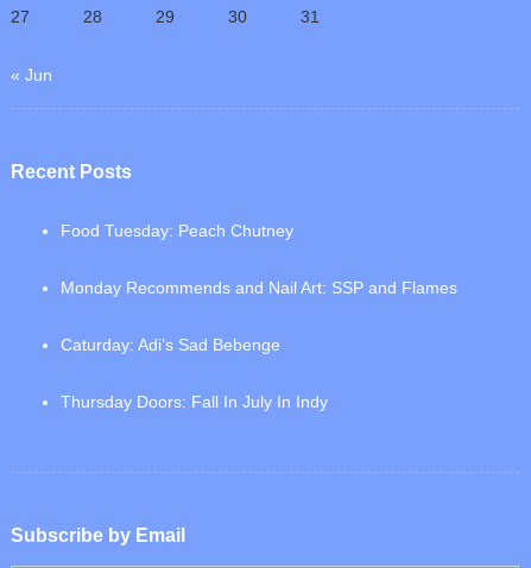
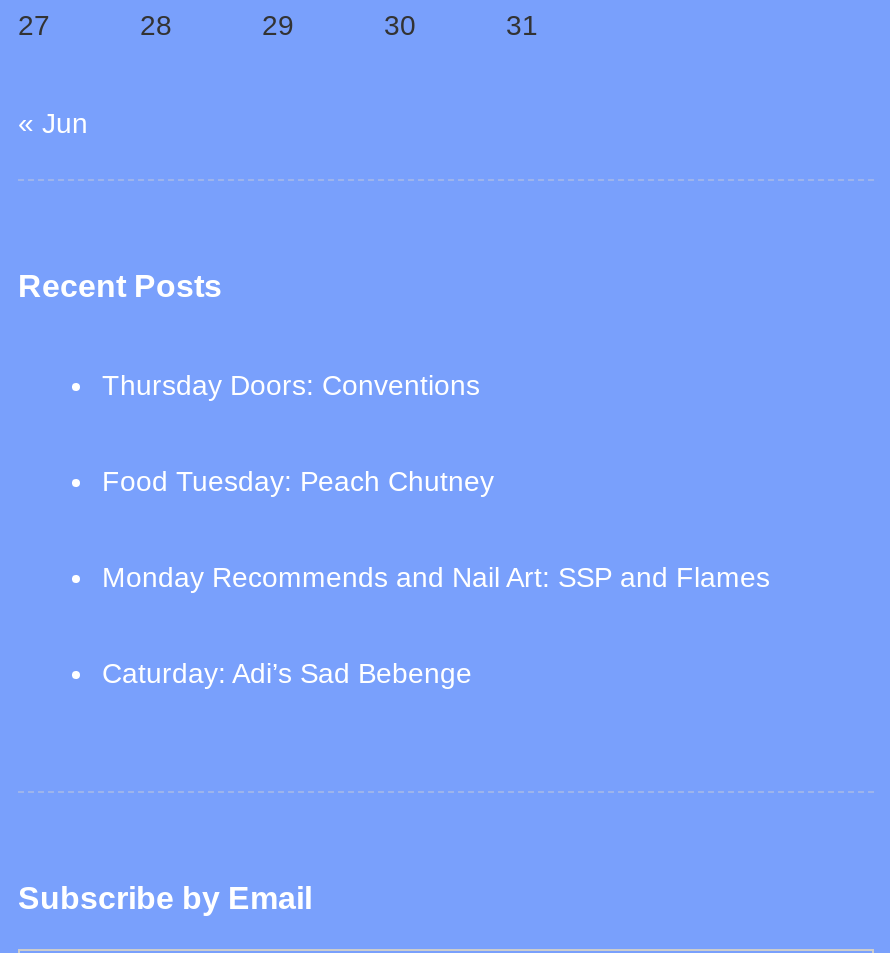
none -> [102,368,480,400] Thursday Doors: Conventions
moved [61,221,457,354] -> [102,464,770,688]: Food Tuesday: Peach Chutney | Monday Recommends and Nail Art: SSP and Flames | Caturday: Adi’s Sad Bebenge
[61,392,328,411] Thursday Doors: Fall In July In Indy -> none

